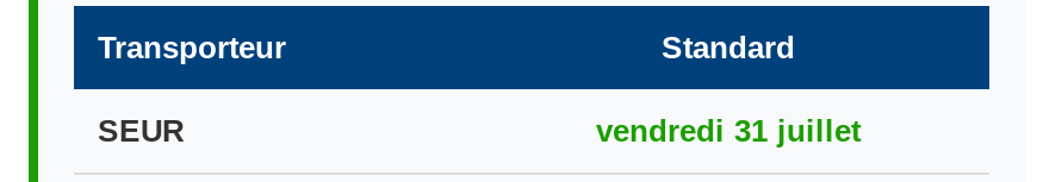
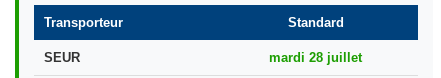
[596,113,861,149] vendredi 31 juillet -> [269,50,362,65] mardi 28 juillet

